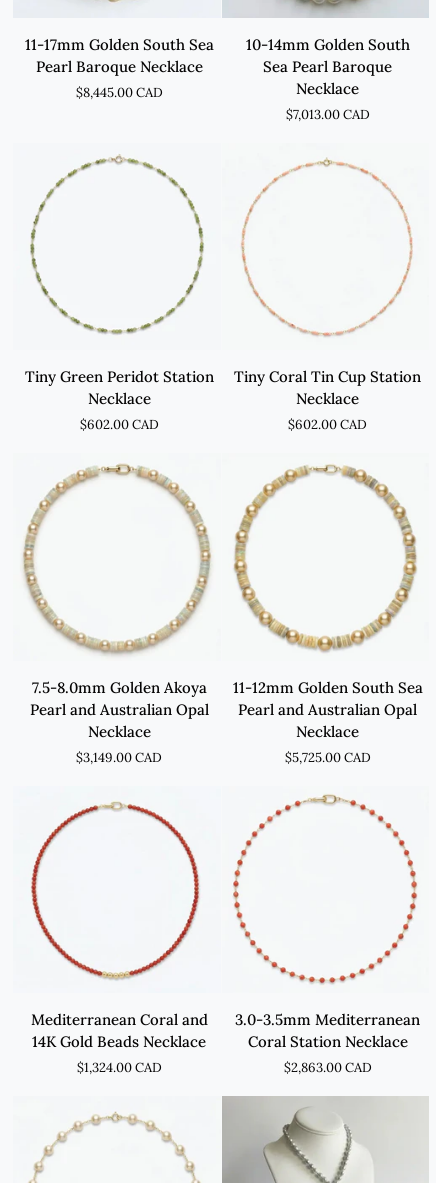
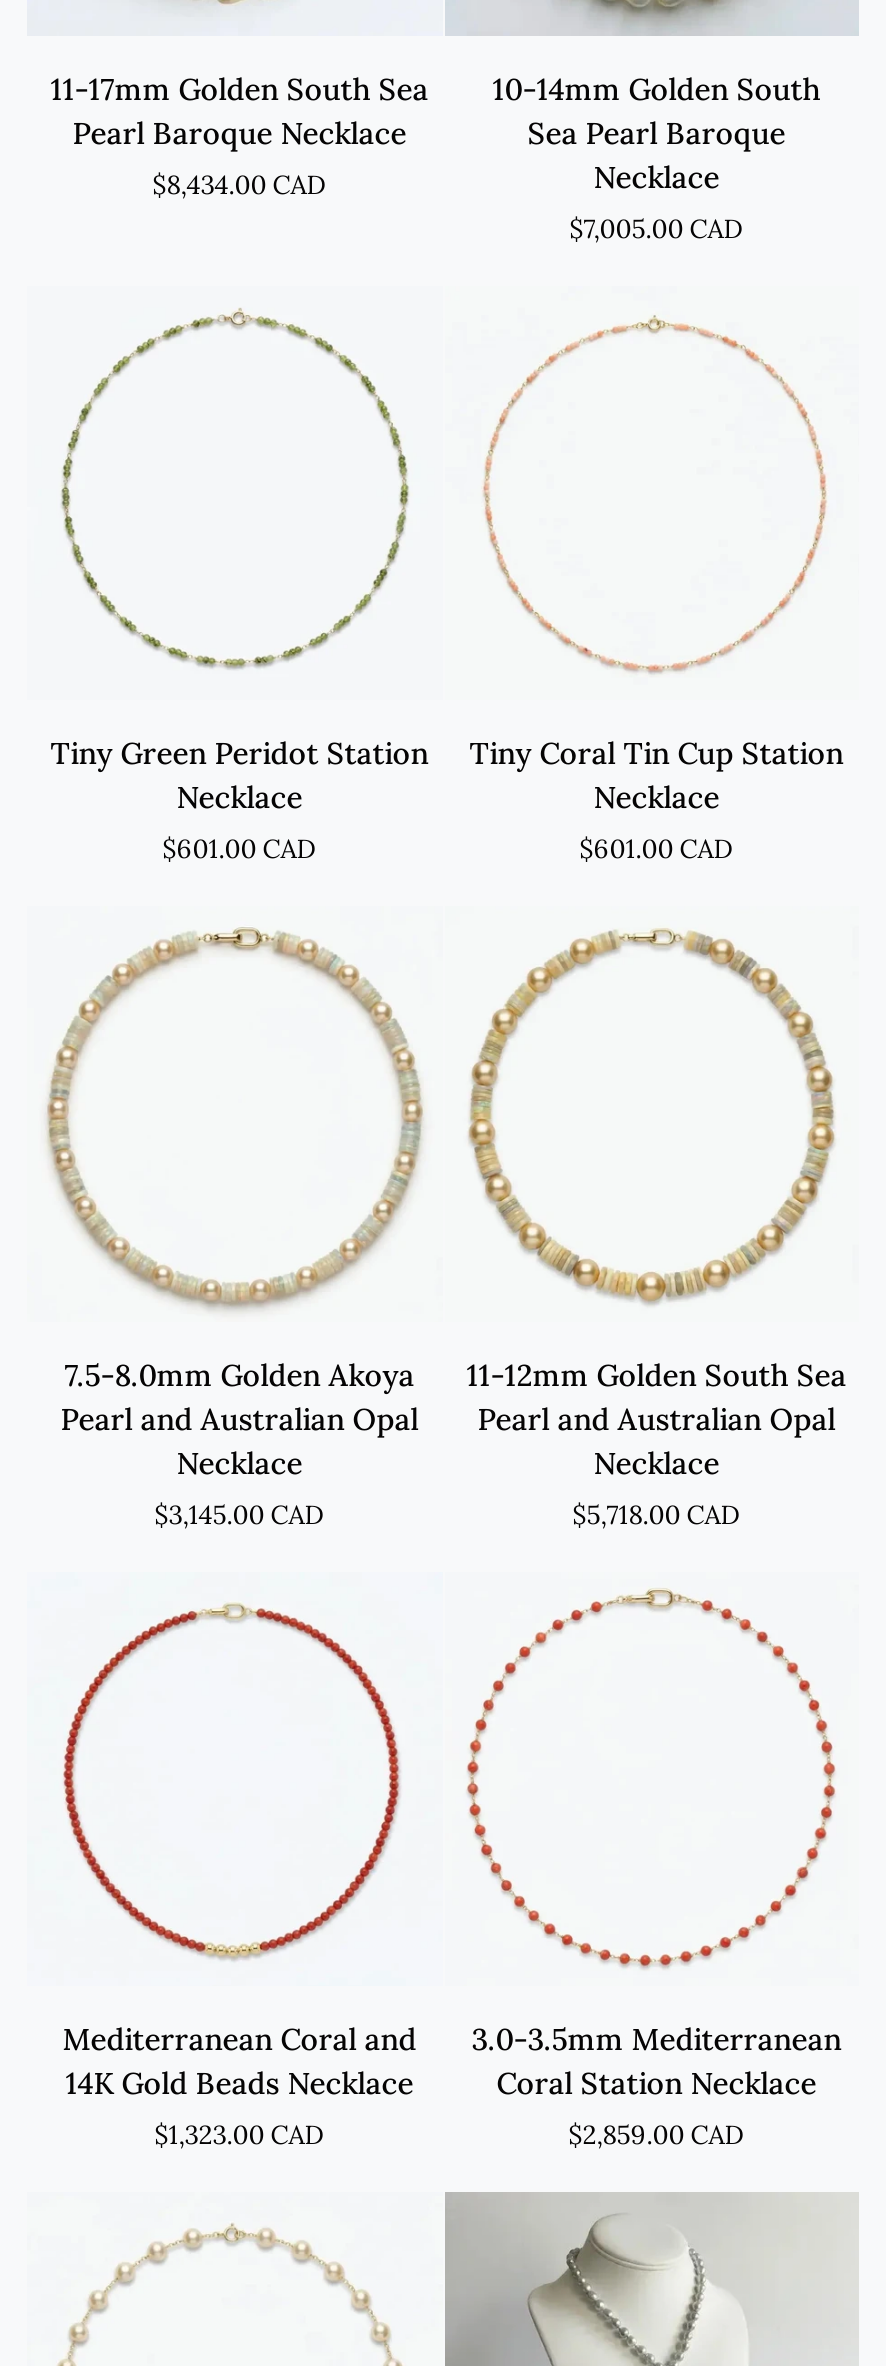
[76,84,163,101] $8,445.00 CAD -> [153,168,327,202] $8,434.00 CAD
[286,106,370,123] $7,013.00 CAD -> [569,212,743,246] $7,005.00 CAD
[80,416,159,433] $602.00 CAD -> [163,833,317,867] $601.00 CAD
[288,416,367,433] $602.00 CAD -> [579,833,733,867] $601.00 CAD
[76,749,162,766] $3,149.00 CAD -> [155,1498,325,1532] $3,145.00 CAD
[285,749,371,766] $5,725.00 CAD -> [573,1498,741,1532] $5,718.00 CAD
[77,1059,162,1076] $1,324.00 CAD -> [155,2119,325,2153] $1,323.00 CAD
[284,1059,372,1076] $2,863.00 CAD -> [569,2119,745,2153] $2,859.00 CAD

